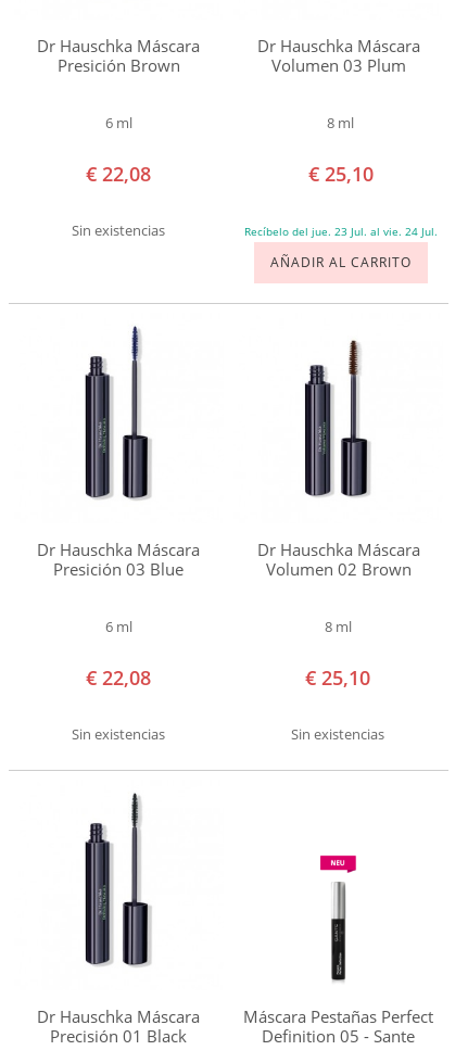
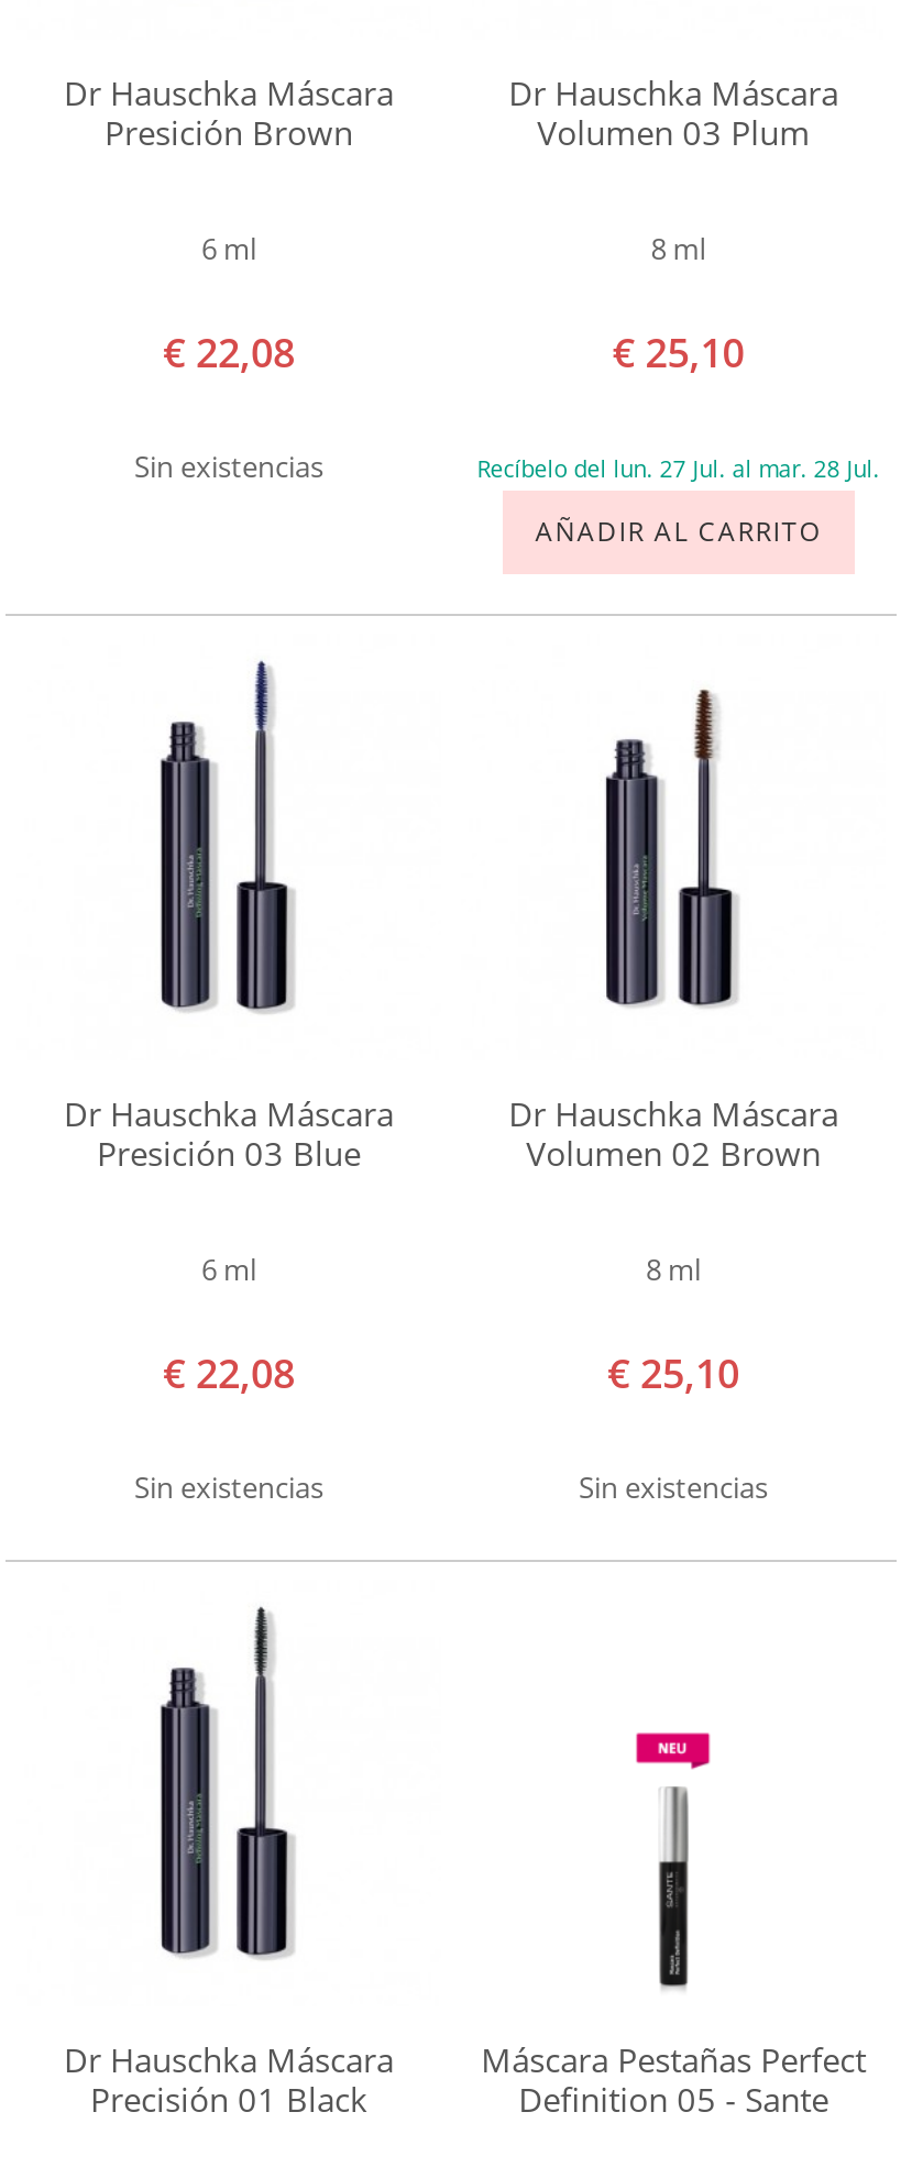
[244,224,437,239] Recíbelo del jue. 23 Jul. al vie. 24 Jul. -> [477,453,879,484] Recíbelo del lun. 27 Jul. al mar. 28 Jul.

